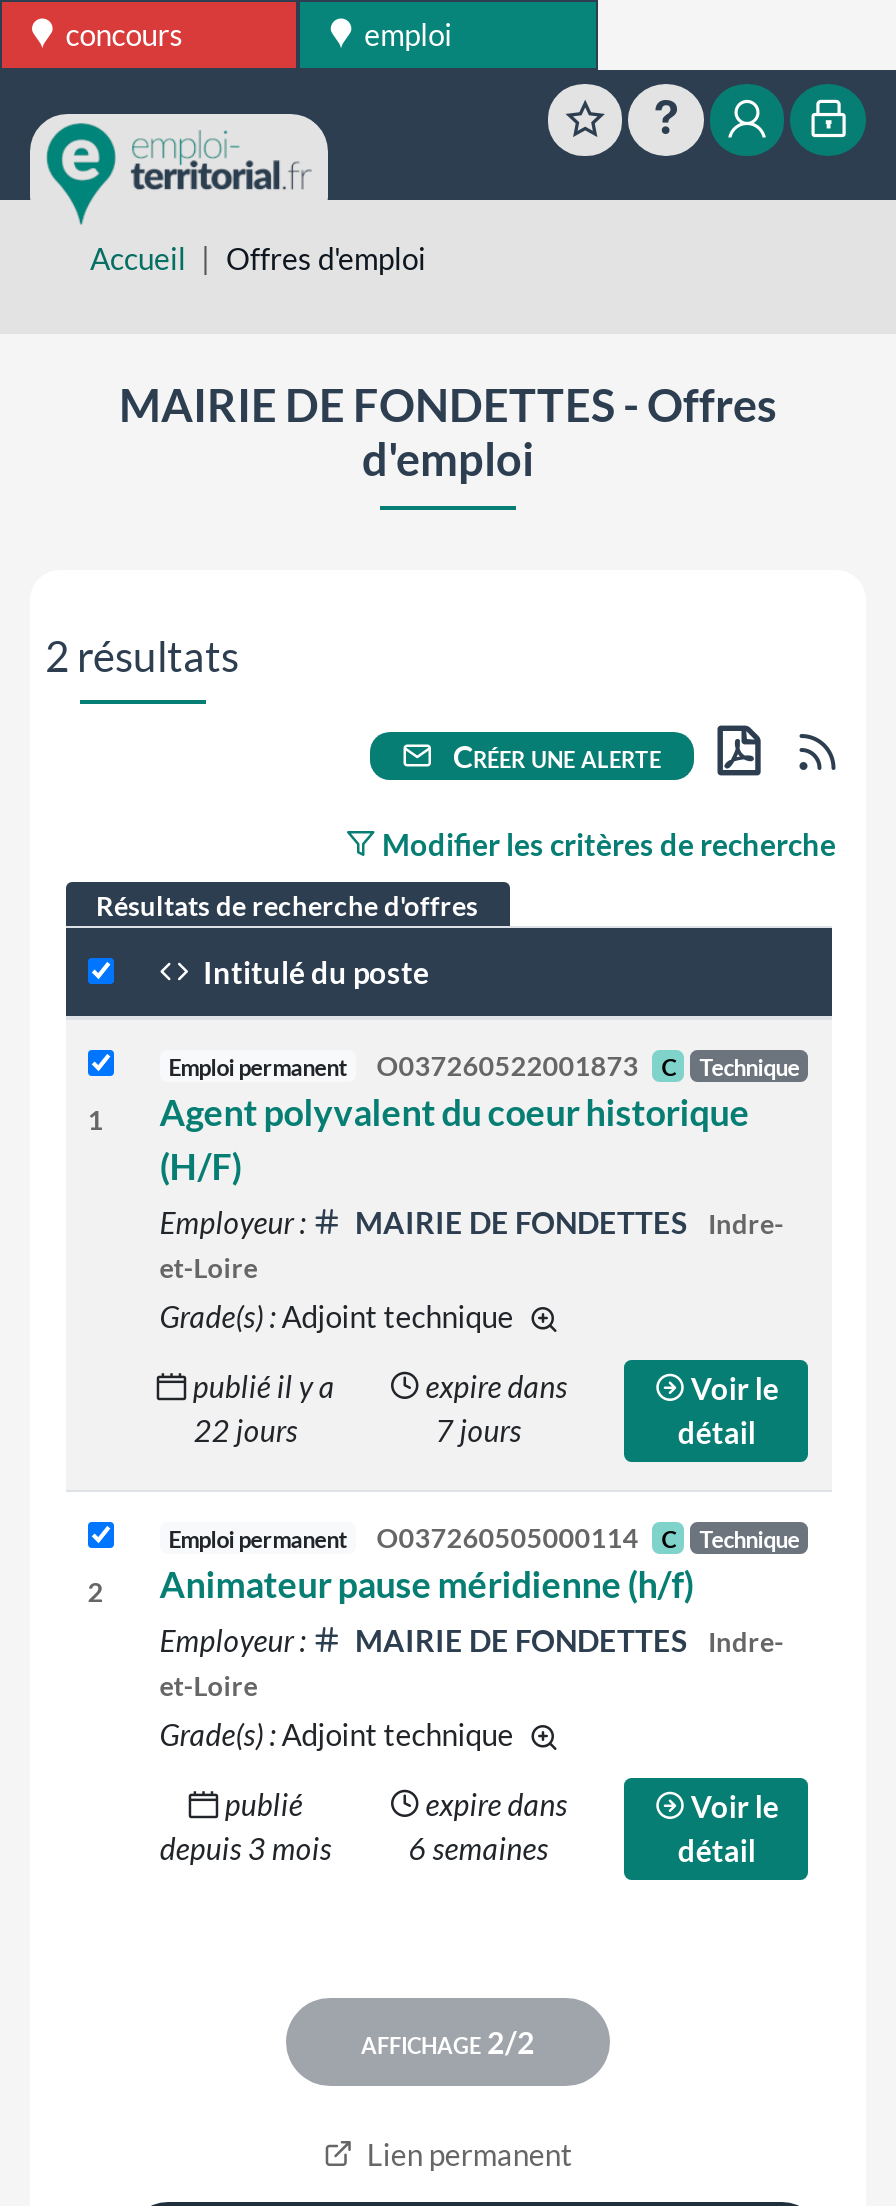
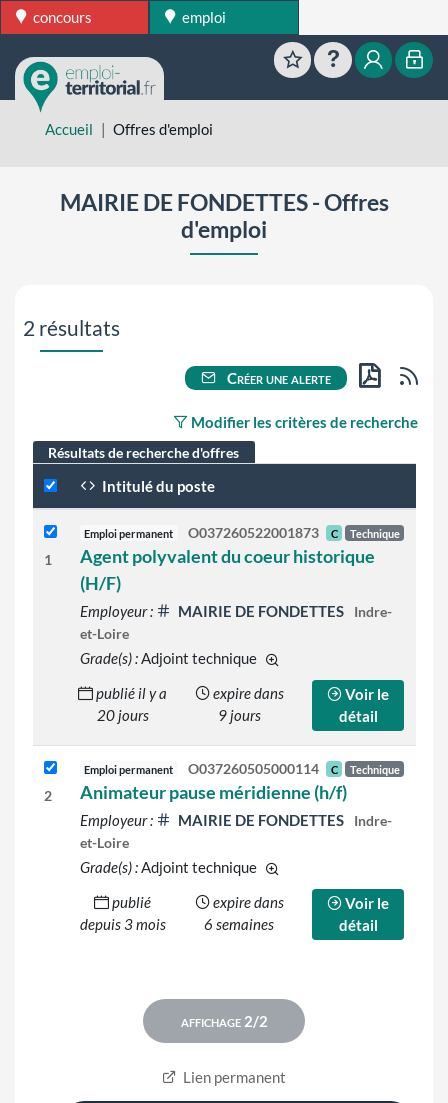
[194,1413,298,1449] 22 jours -> [97,706,149,724] 20 jours
[435,1413,521,1449] 7 jours -> [218,706,261,724] 9 jours

